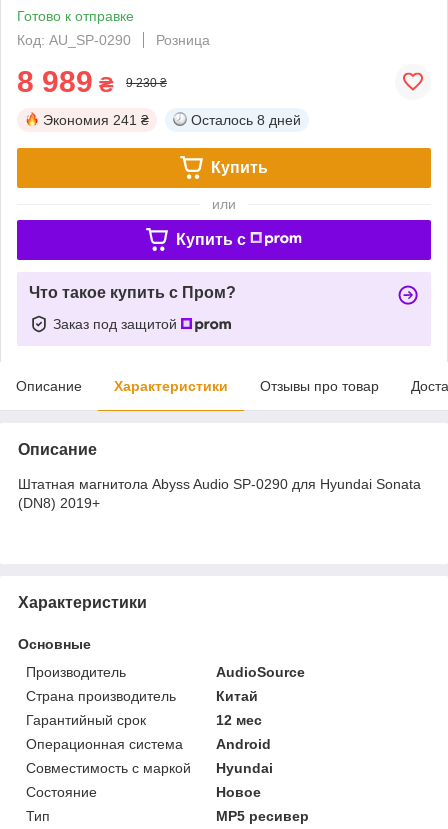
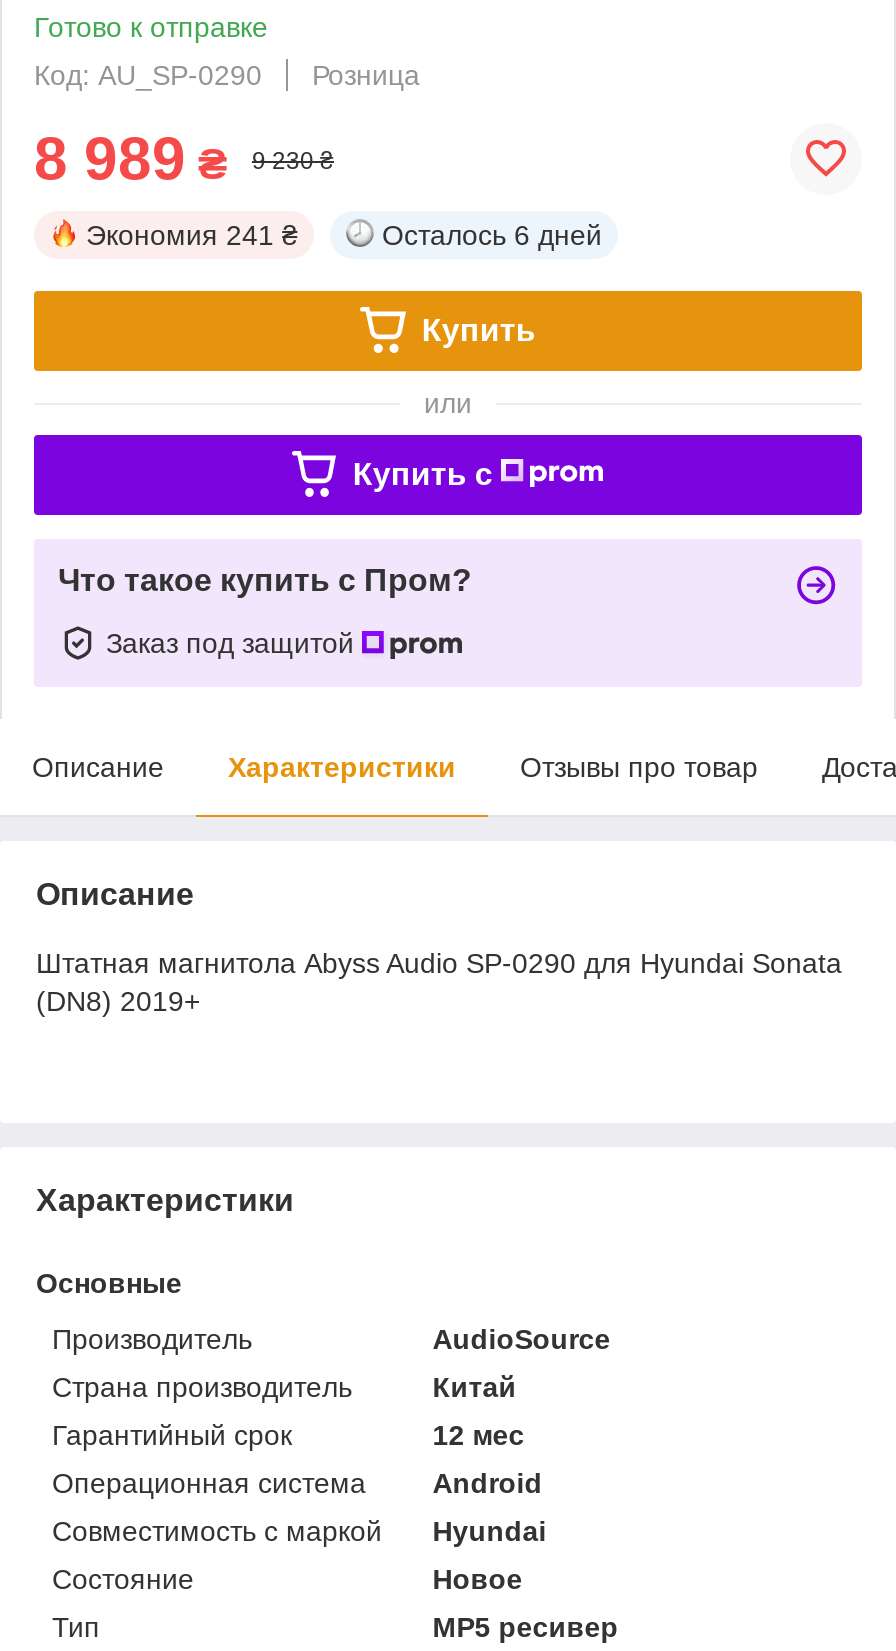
[191,112,301,128] Осталось 8 дней -> [382,219,602,251] Осталось 6 дней

